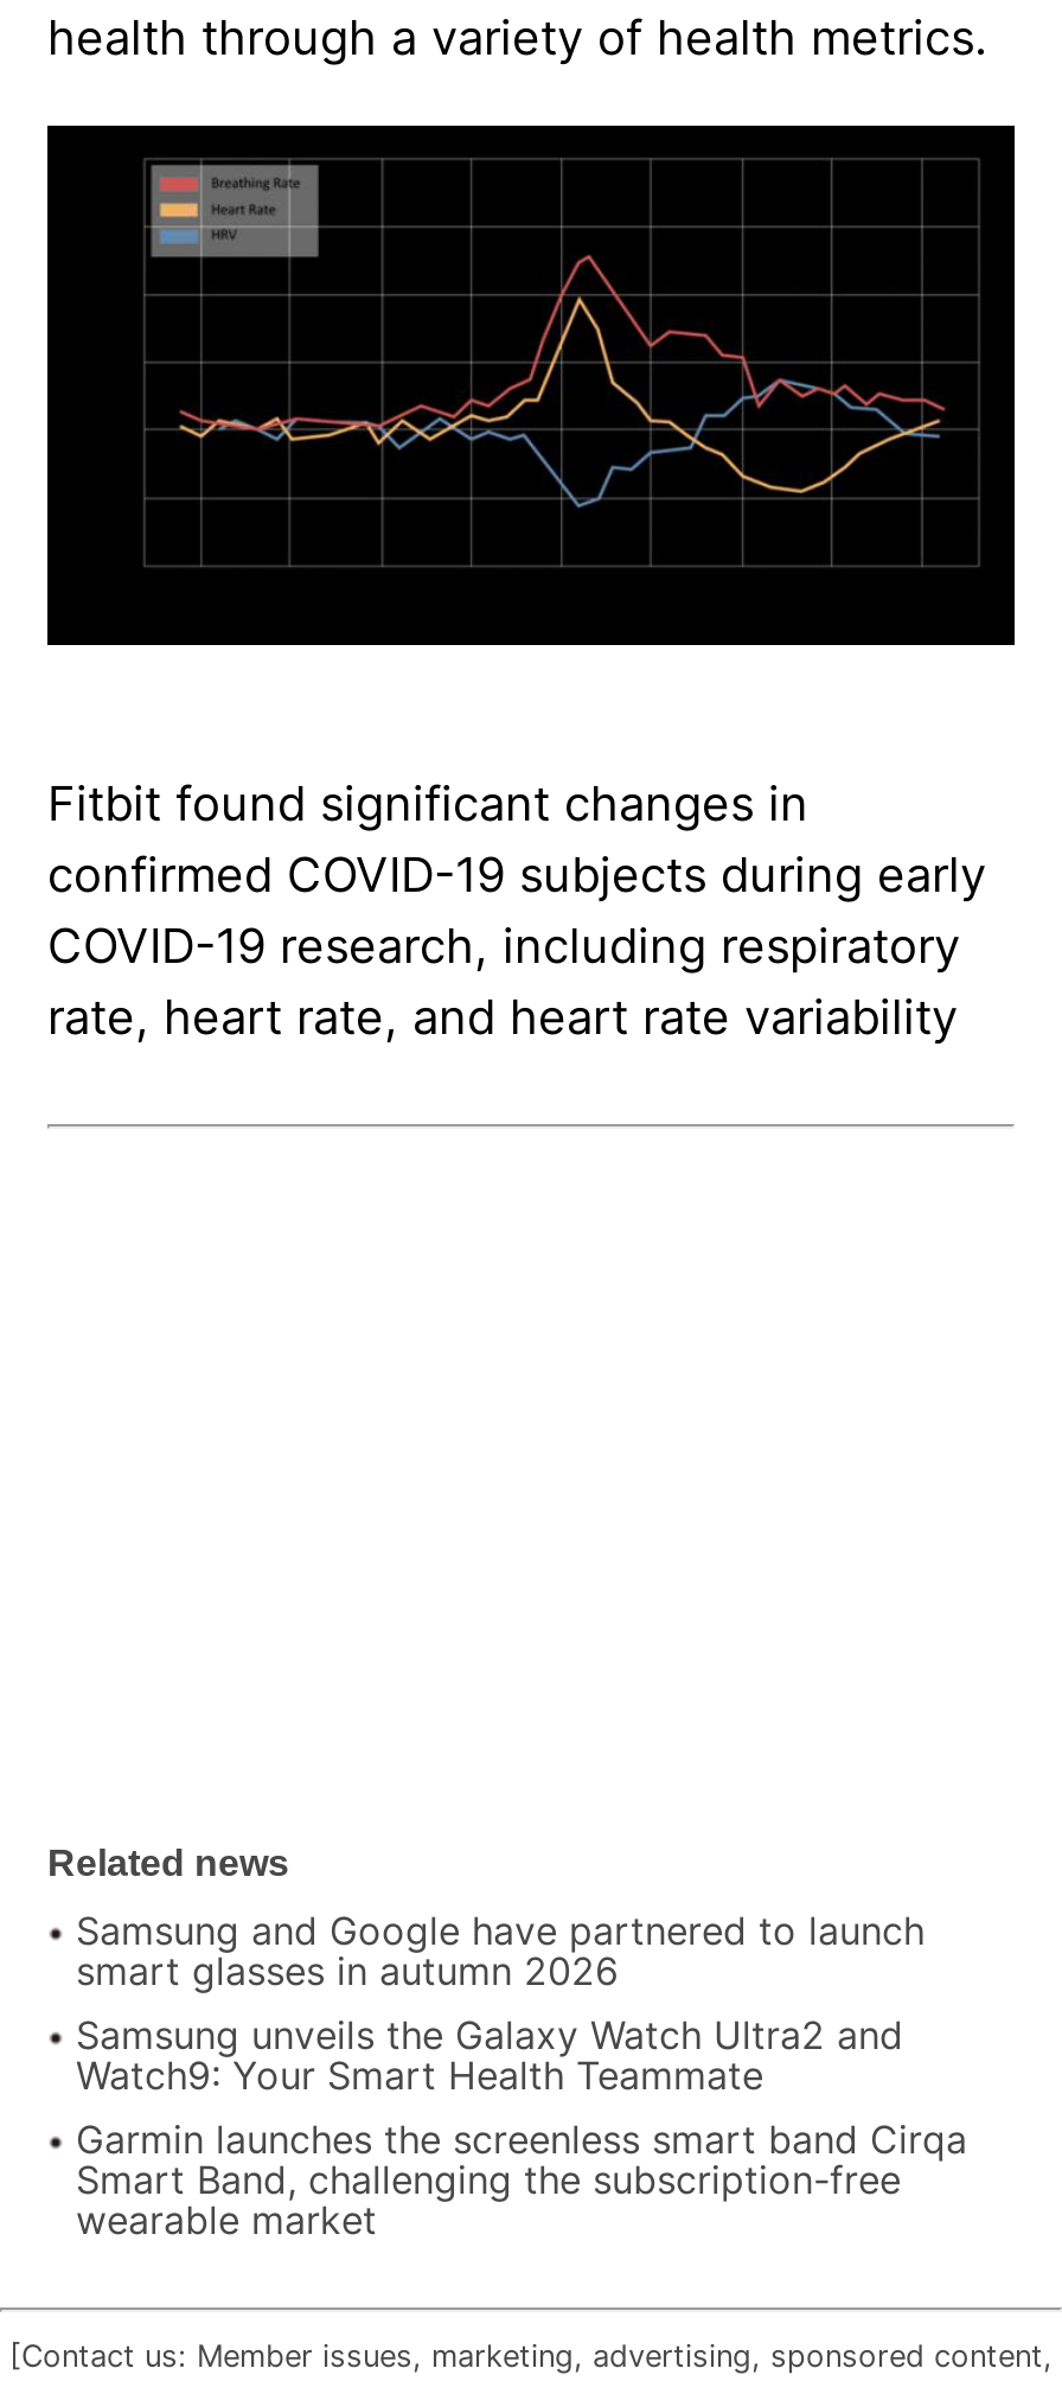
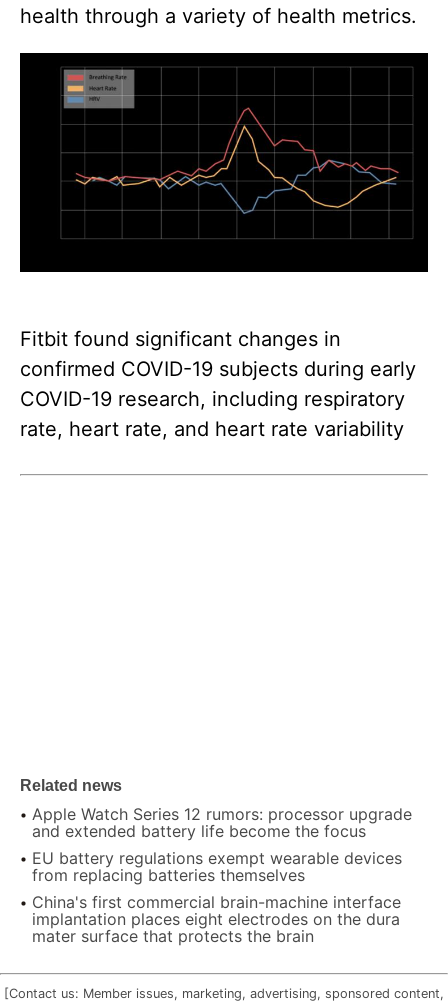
[76,1906,967,2243] Samsung and Google have partnered to launch | smart glasses in autumn 2026 | Samsung unveils the Galaxy Watch Ultra2 and | Watch9: Your Smart Health Teammate | Garmin launches the screenless smart band Cirqa | Smart Band, challenging the subscription-free | wearable market -> [32,804,412,946] Apple Watch Series 12 rumors: processor upgrade | and extended battery life become the focus | EU battery regulations exempt wearable devices | from replacing batteries themselves | China's first commercial brain-machine interface | implantation places eight electrodes on the dura | mater surface that protects the brain

